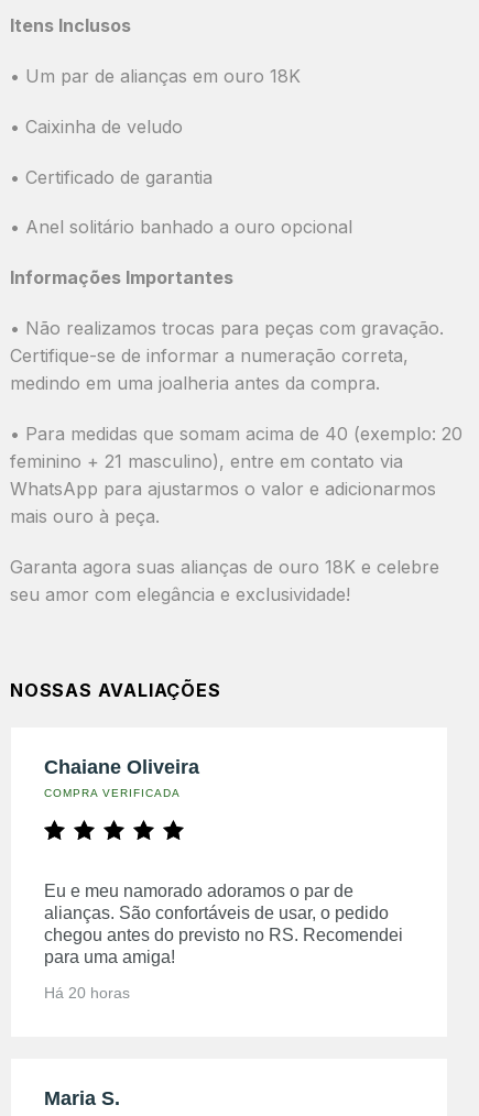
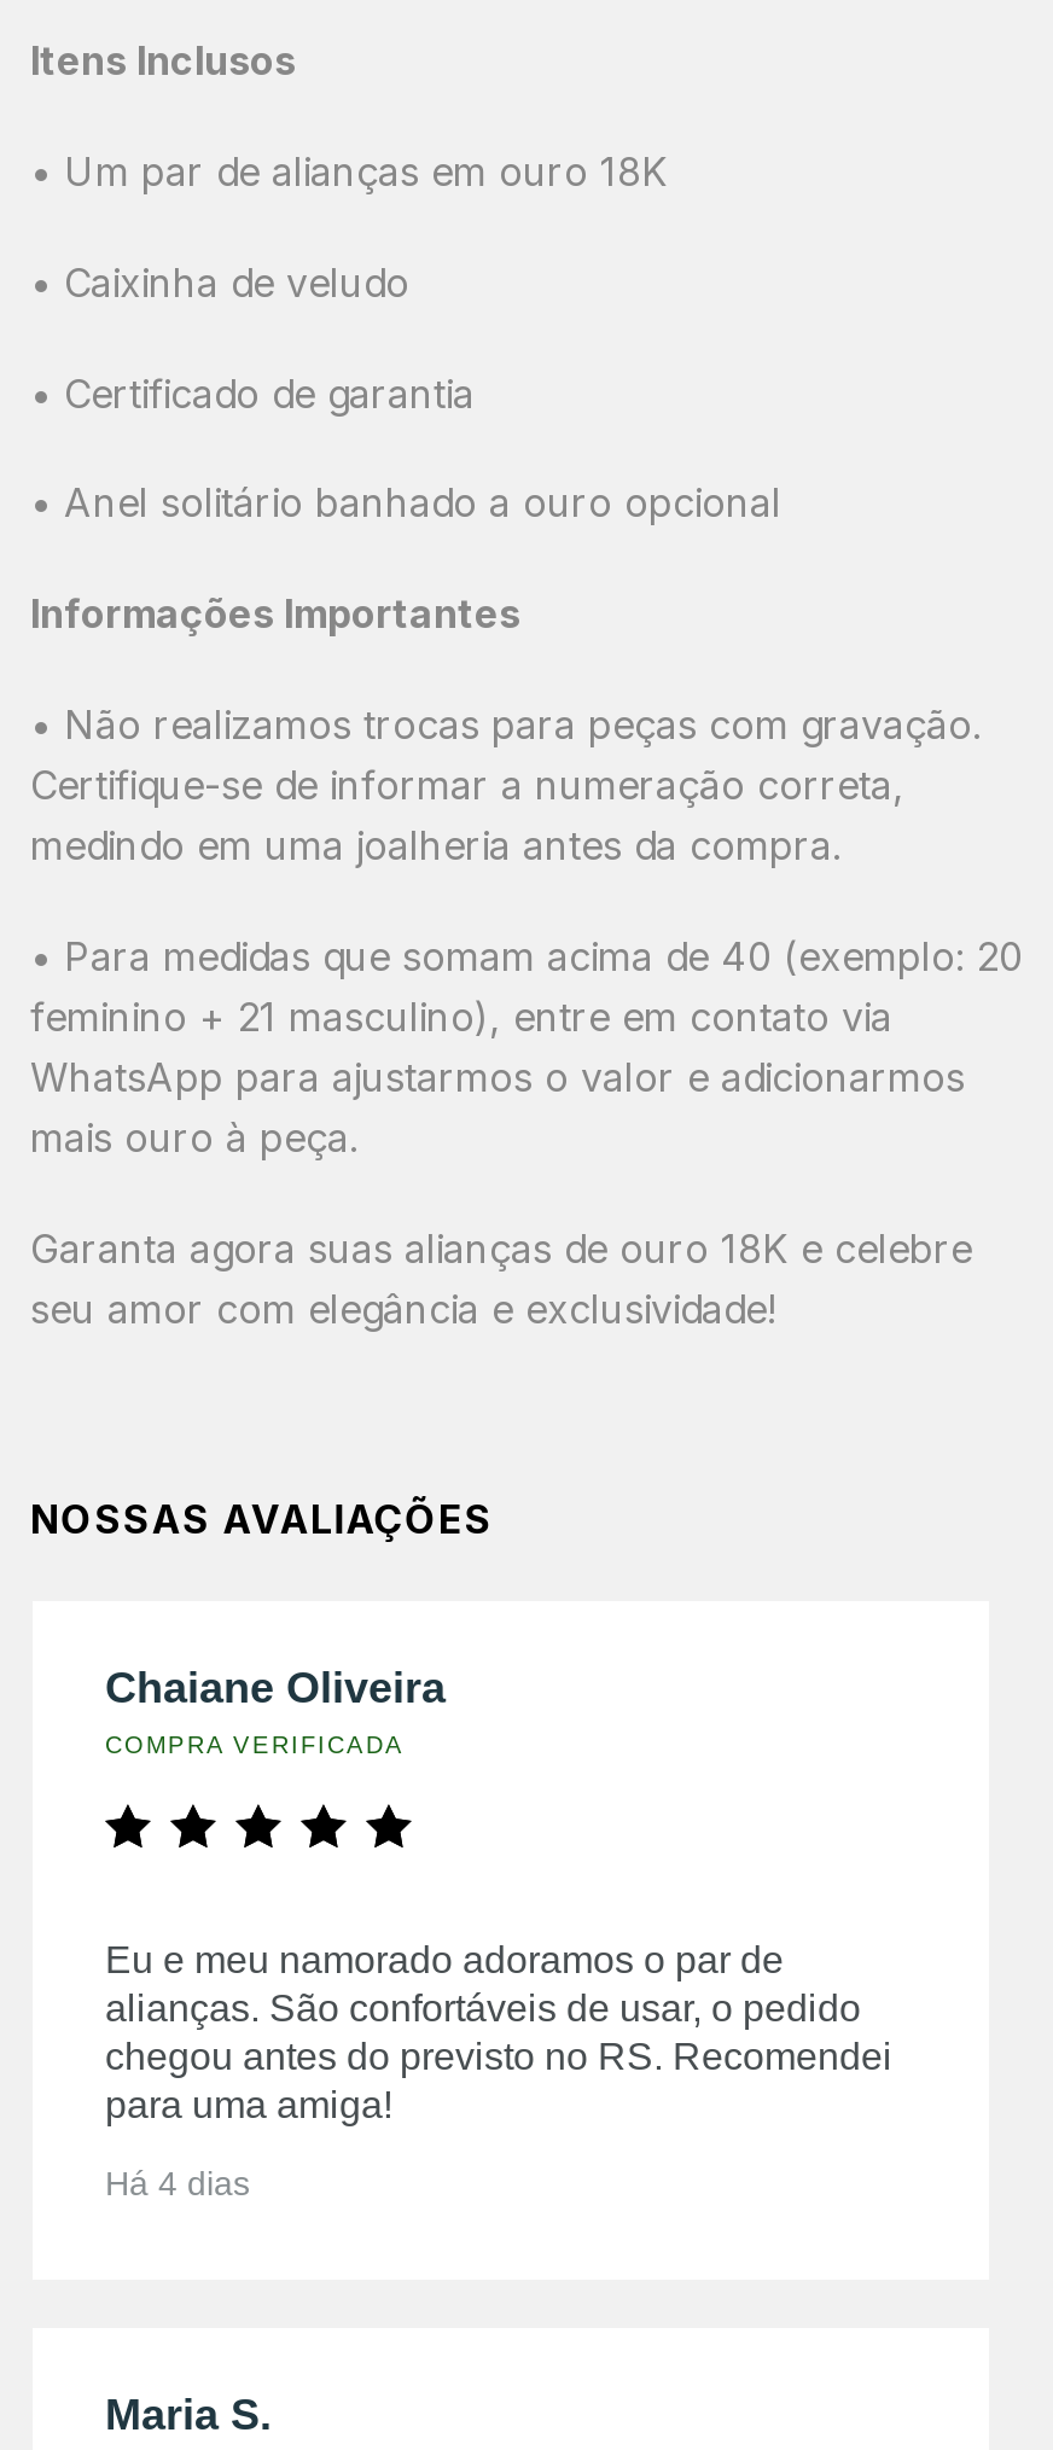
[44,984,130,1002] Há 20 horas -> [105,2165,250,2203] Há 4 dias

